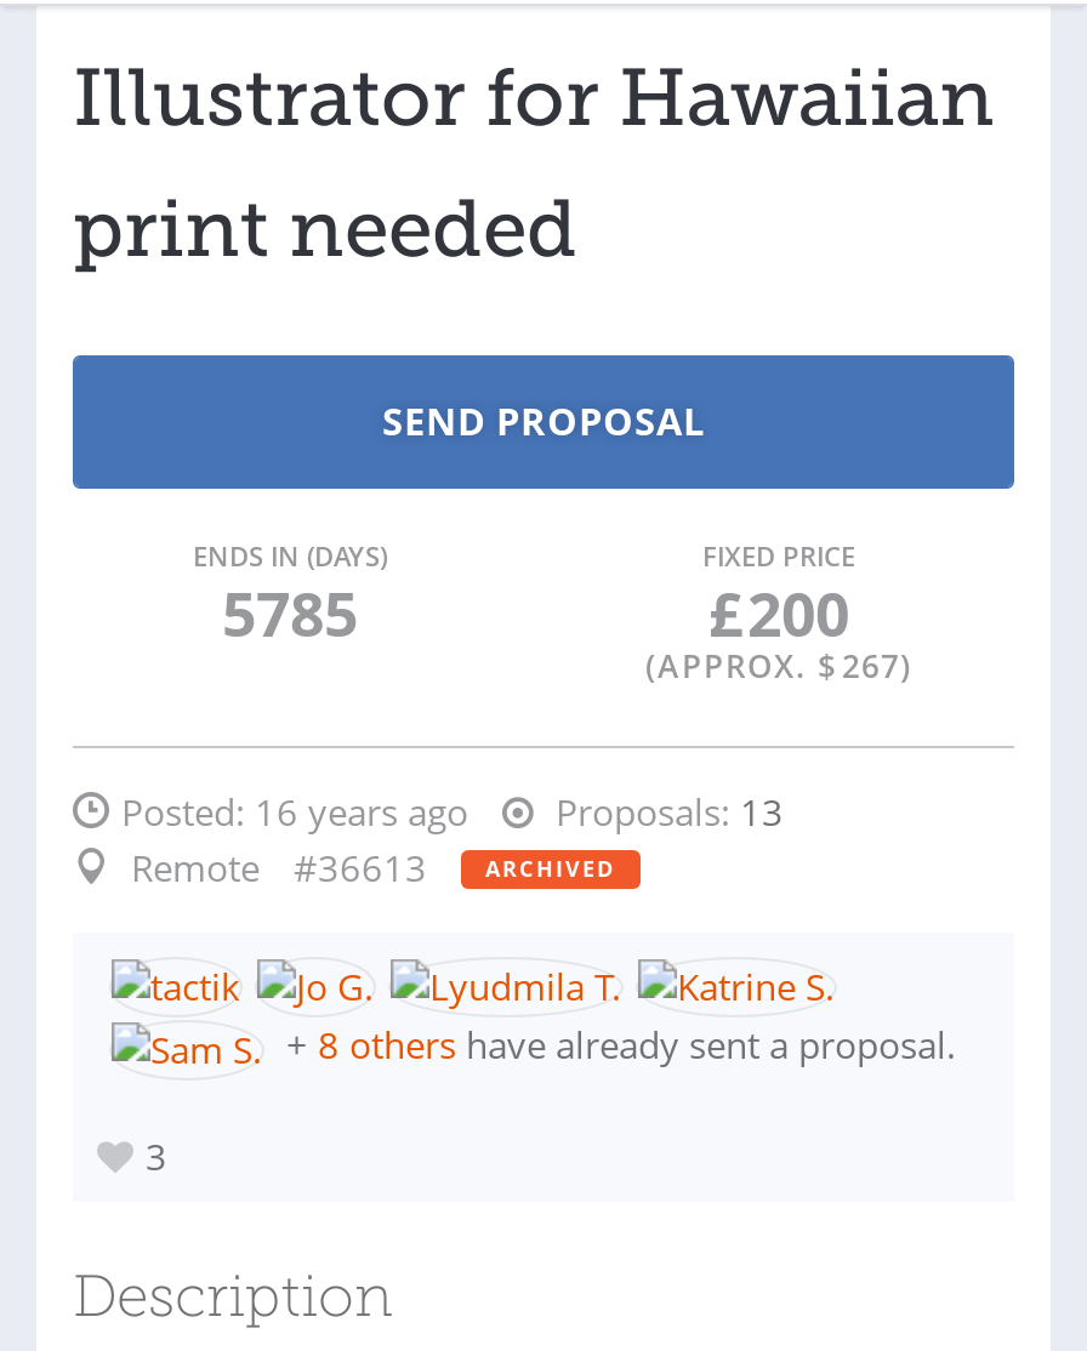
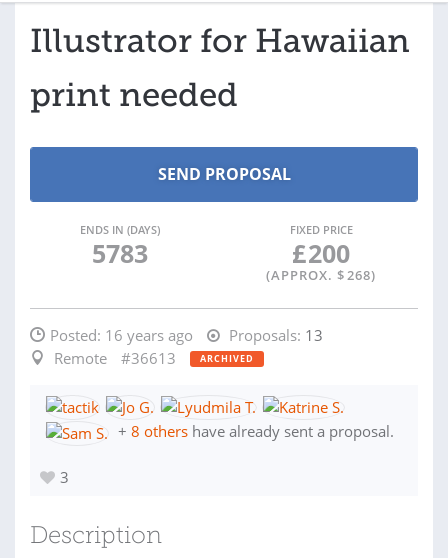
[222,571,358,654] 5785 -> [91,236,147,270] 5783
[645,644,912,688] (APPROX. $ 267) -> [266,266,376,284] (APPROX. $ 268)

